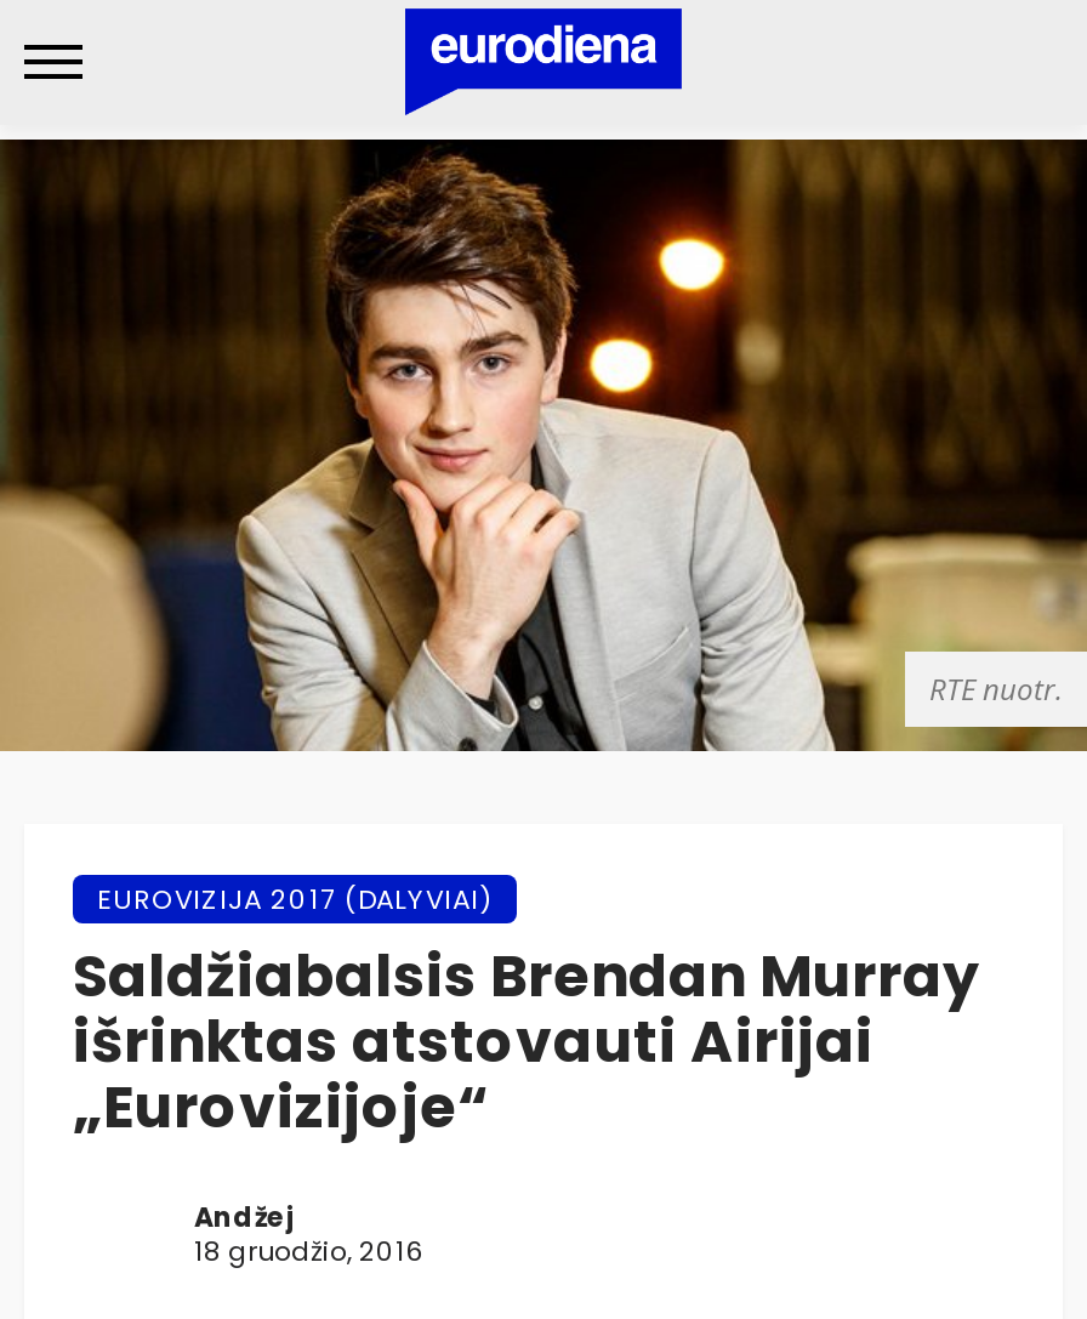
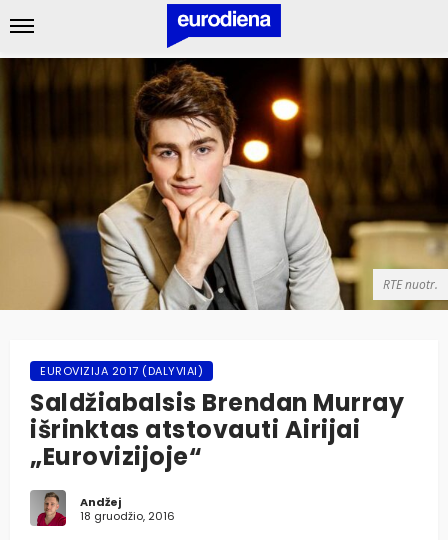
none -> [30,489,67,527] [image]

